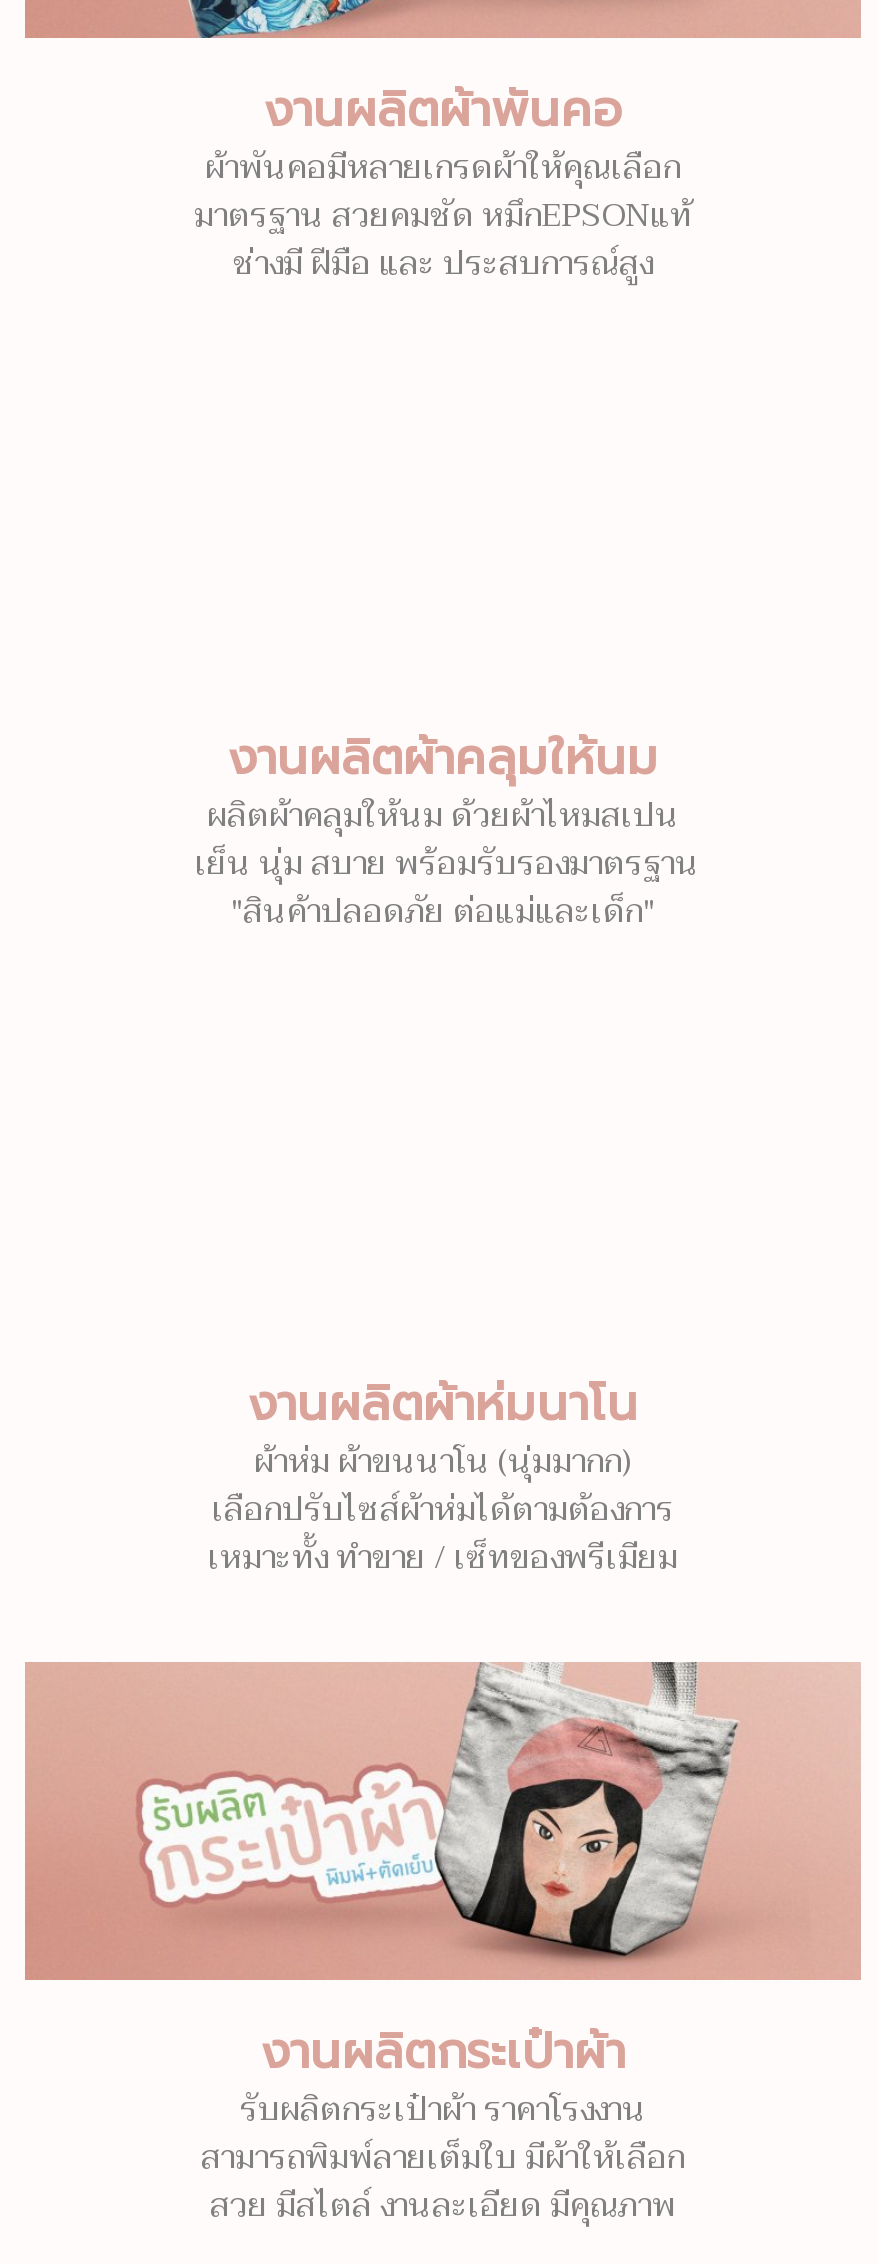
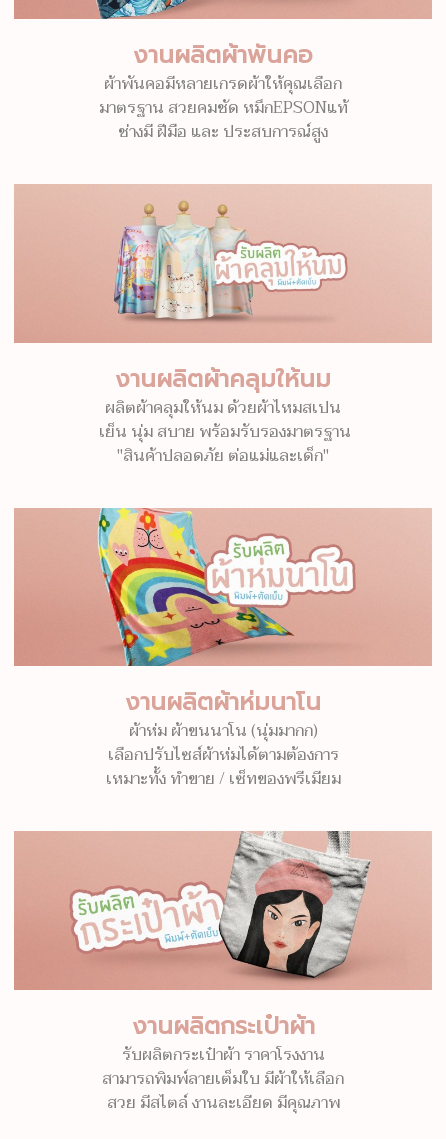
none -> [13,184,432,344] [image]
none -> [13,507,433,667] [image]

